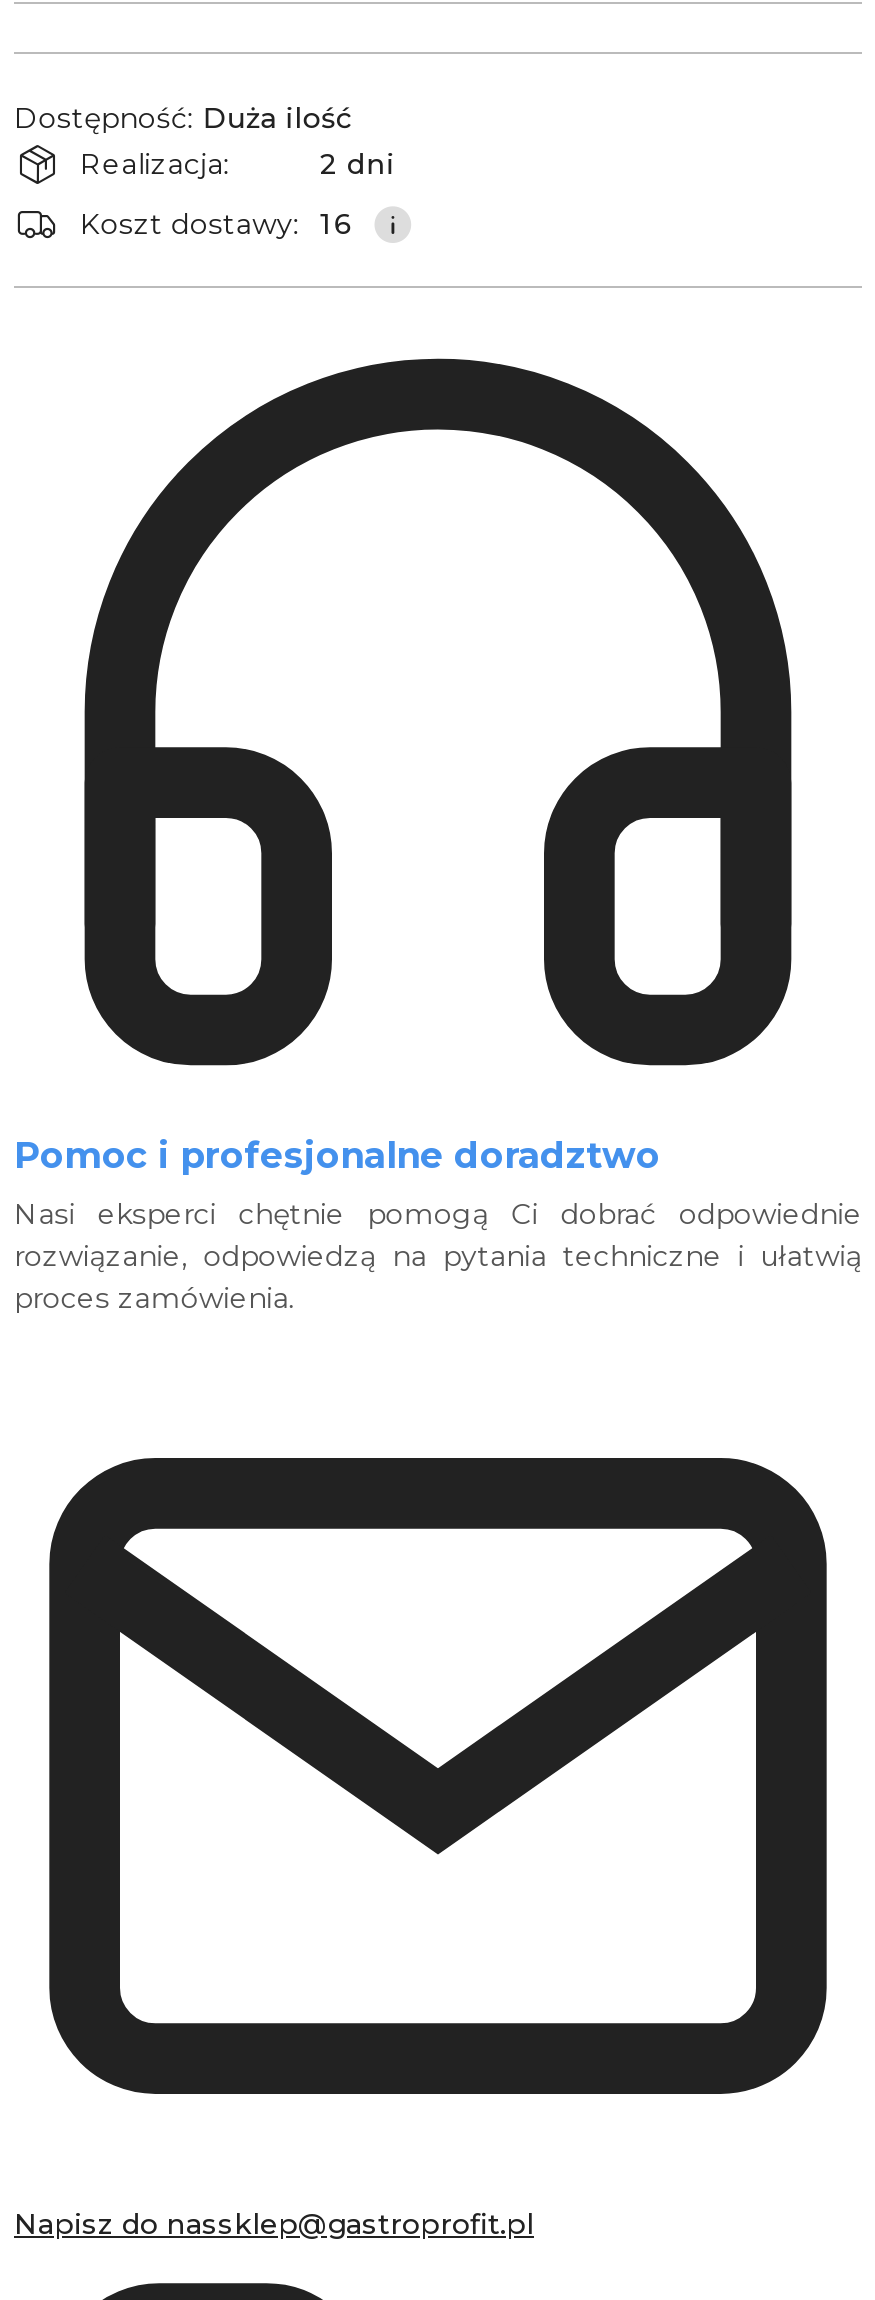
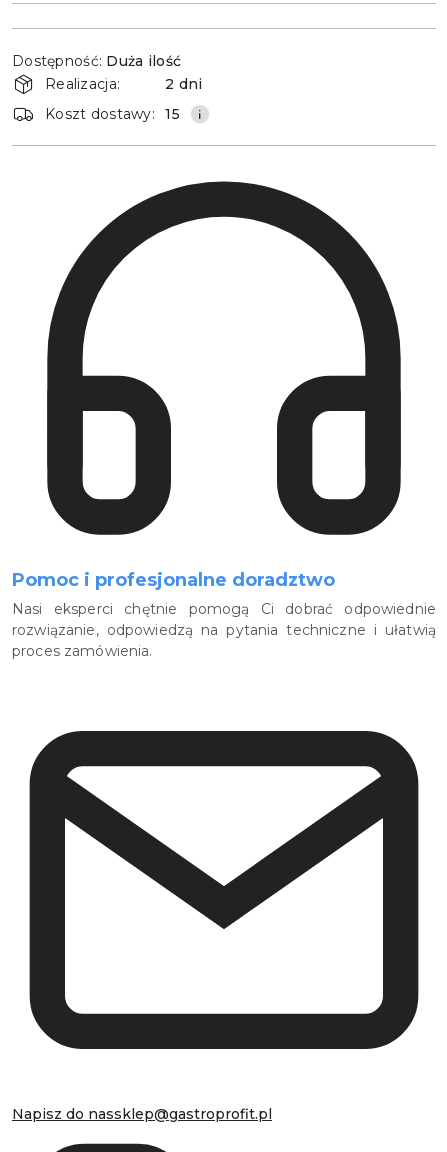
[80,205,354,241] Koszt dostawy: 16 -> [45,104,181,122] Koszt dostawy: 15

